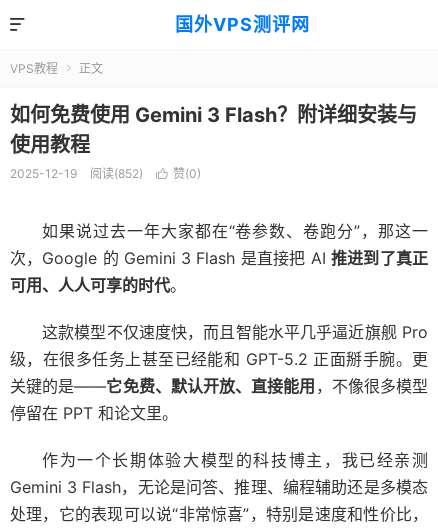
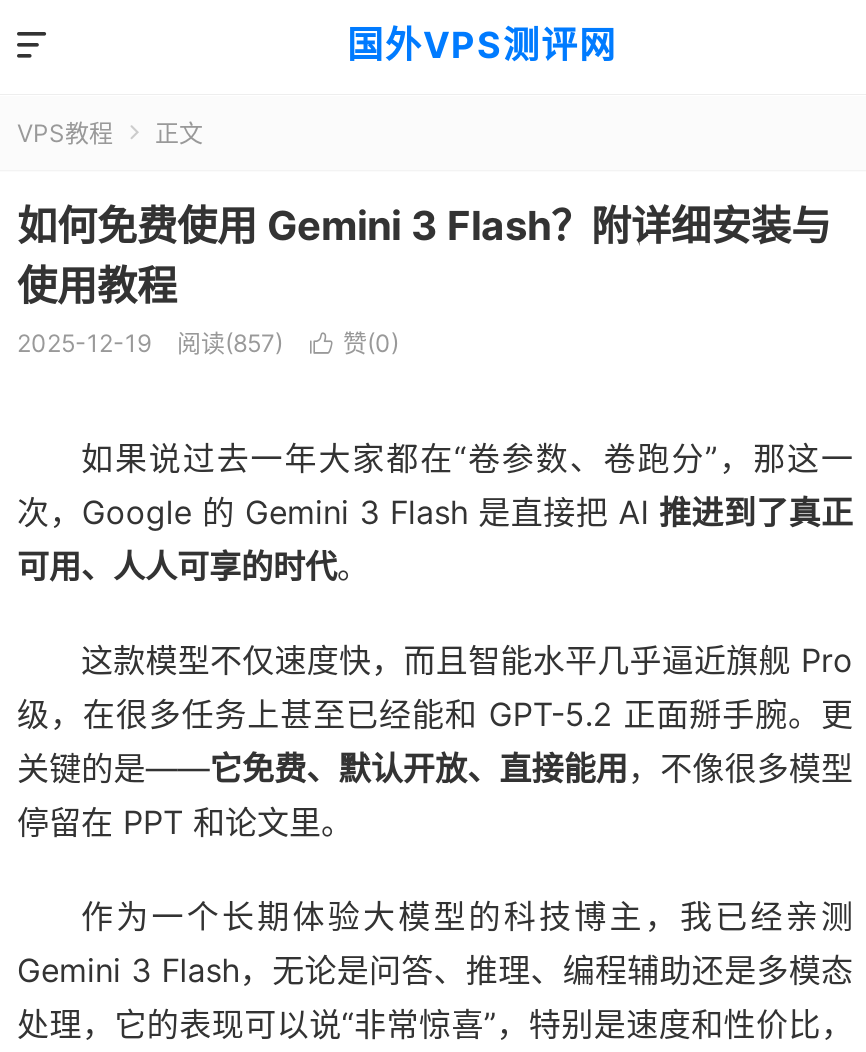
[90,166,143,181] 阅读(852) -> [177,328,283,358] 阅读(857)

